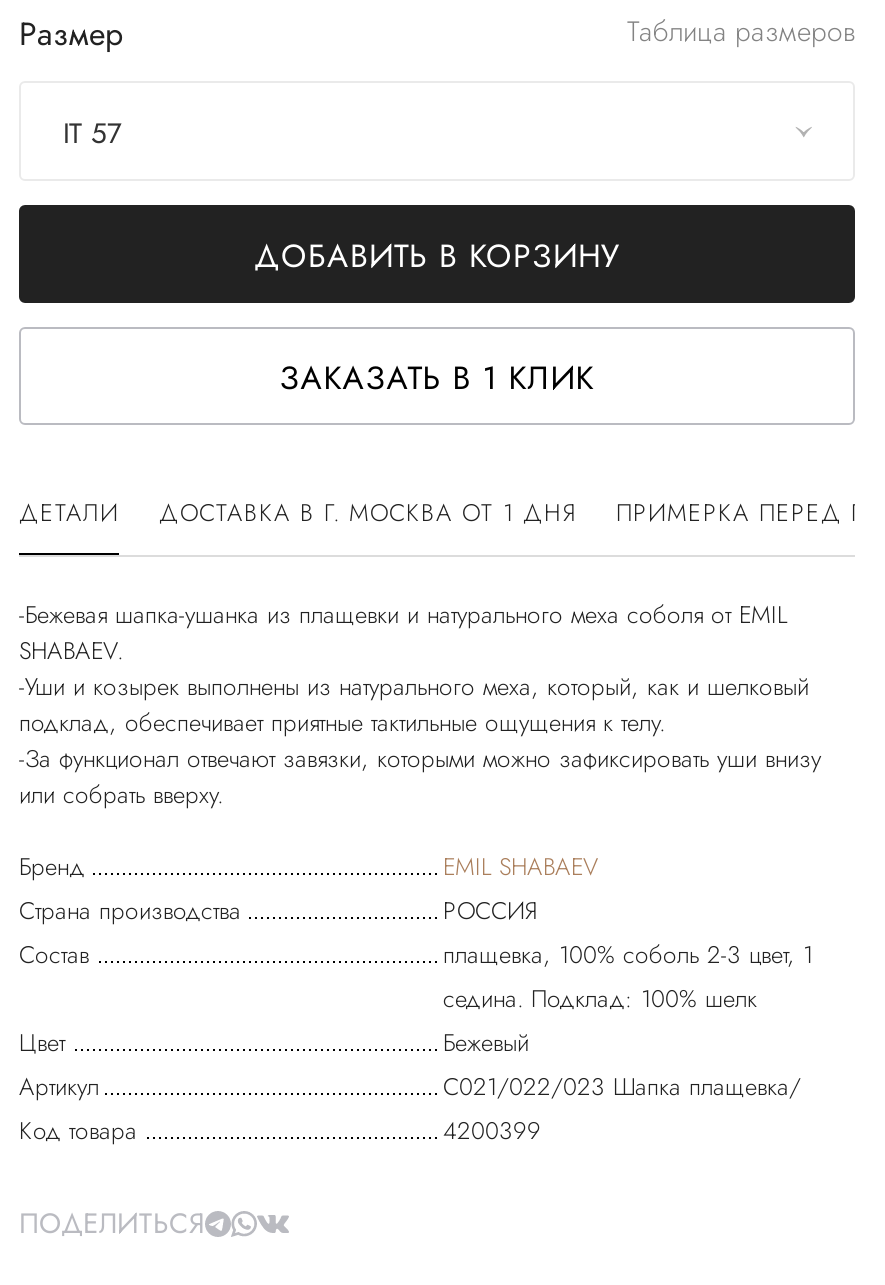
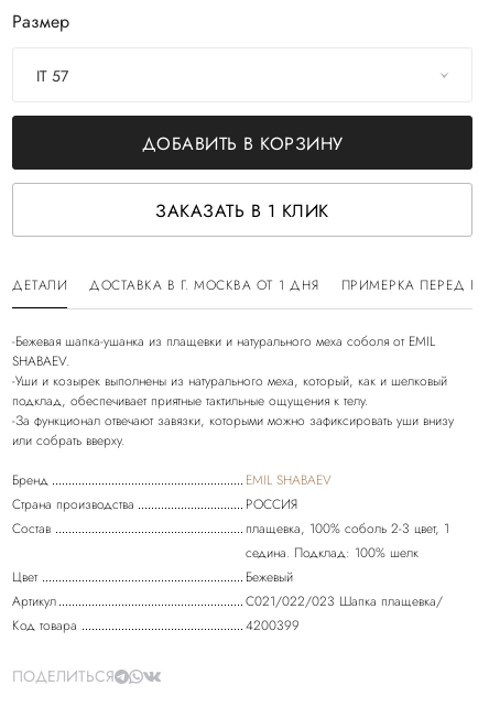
[627,12,855,52] Таблица размеров -> none

